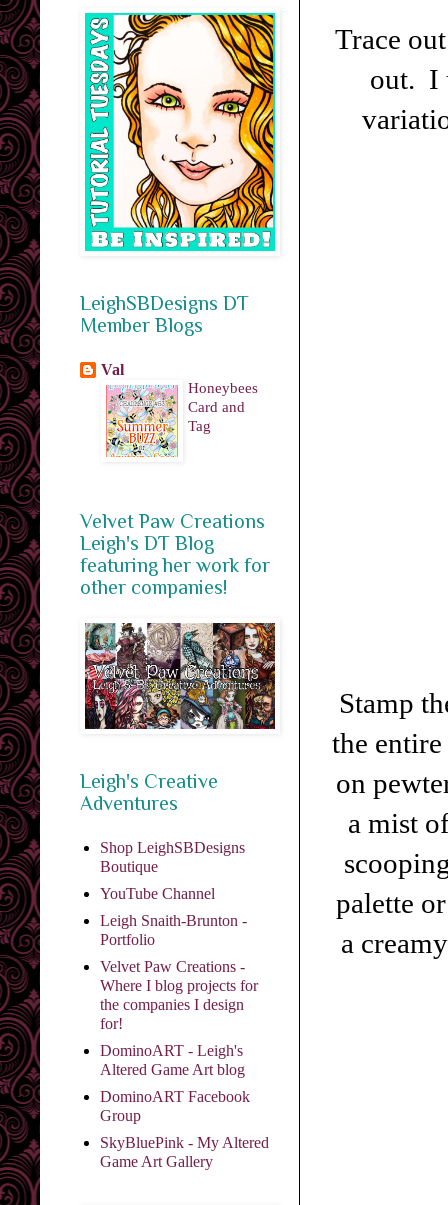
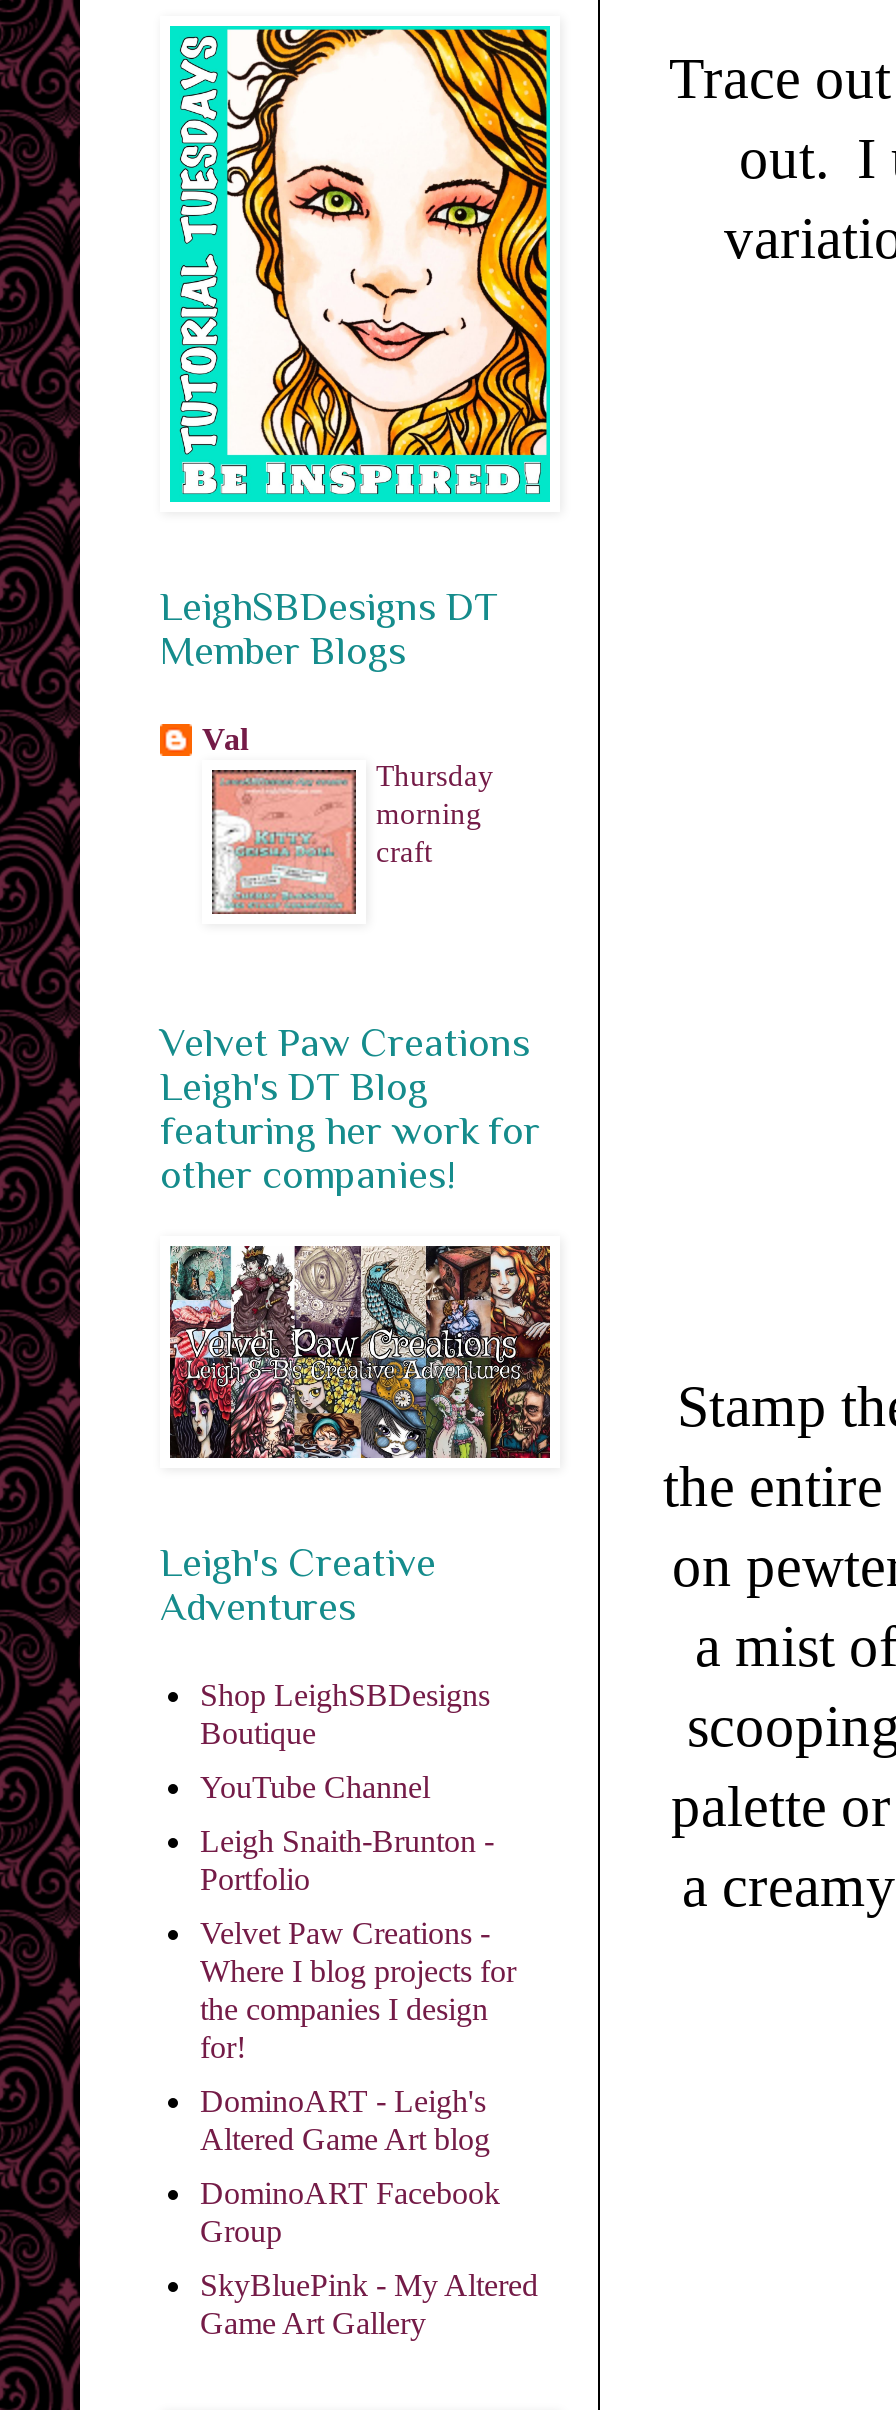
[105,379,258,457] [image] | Honeybees | Card and | Tag -> [210,757,494,914] [image] | Thursday | morning | craft

